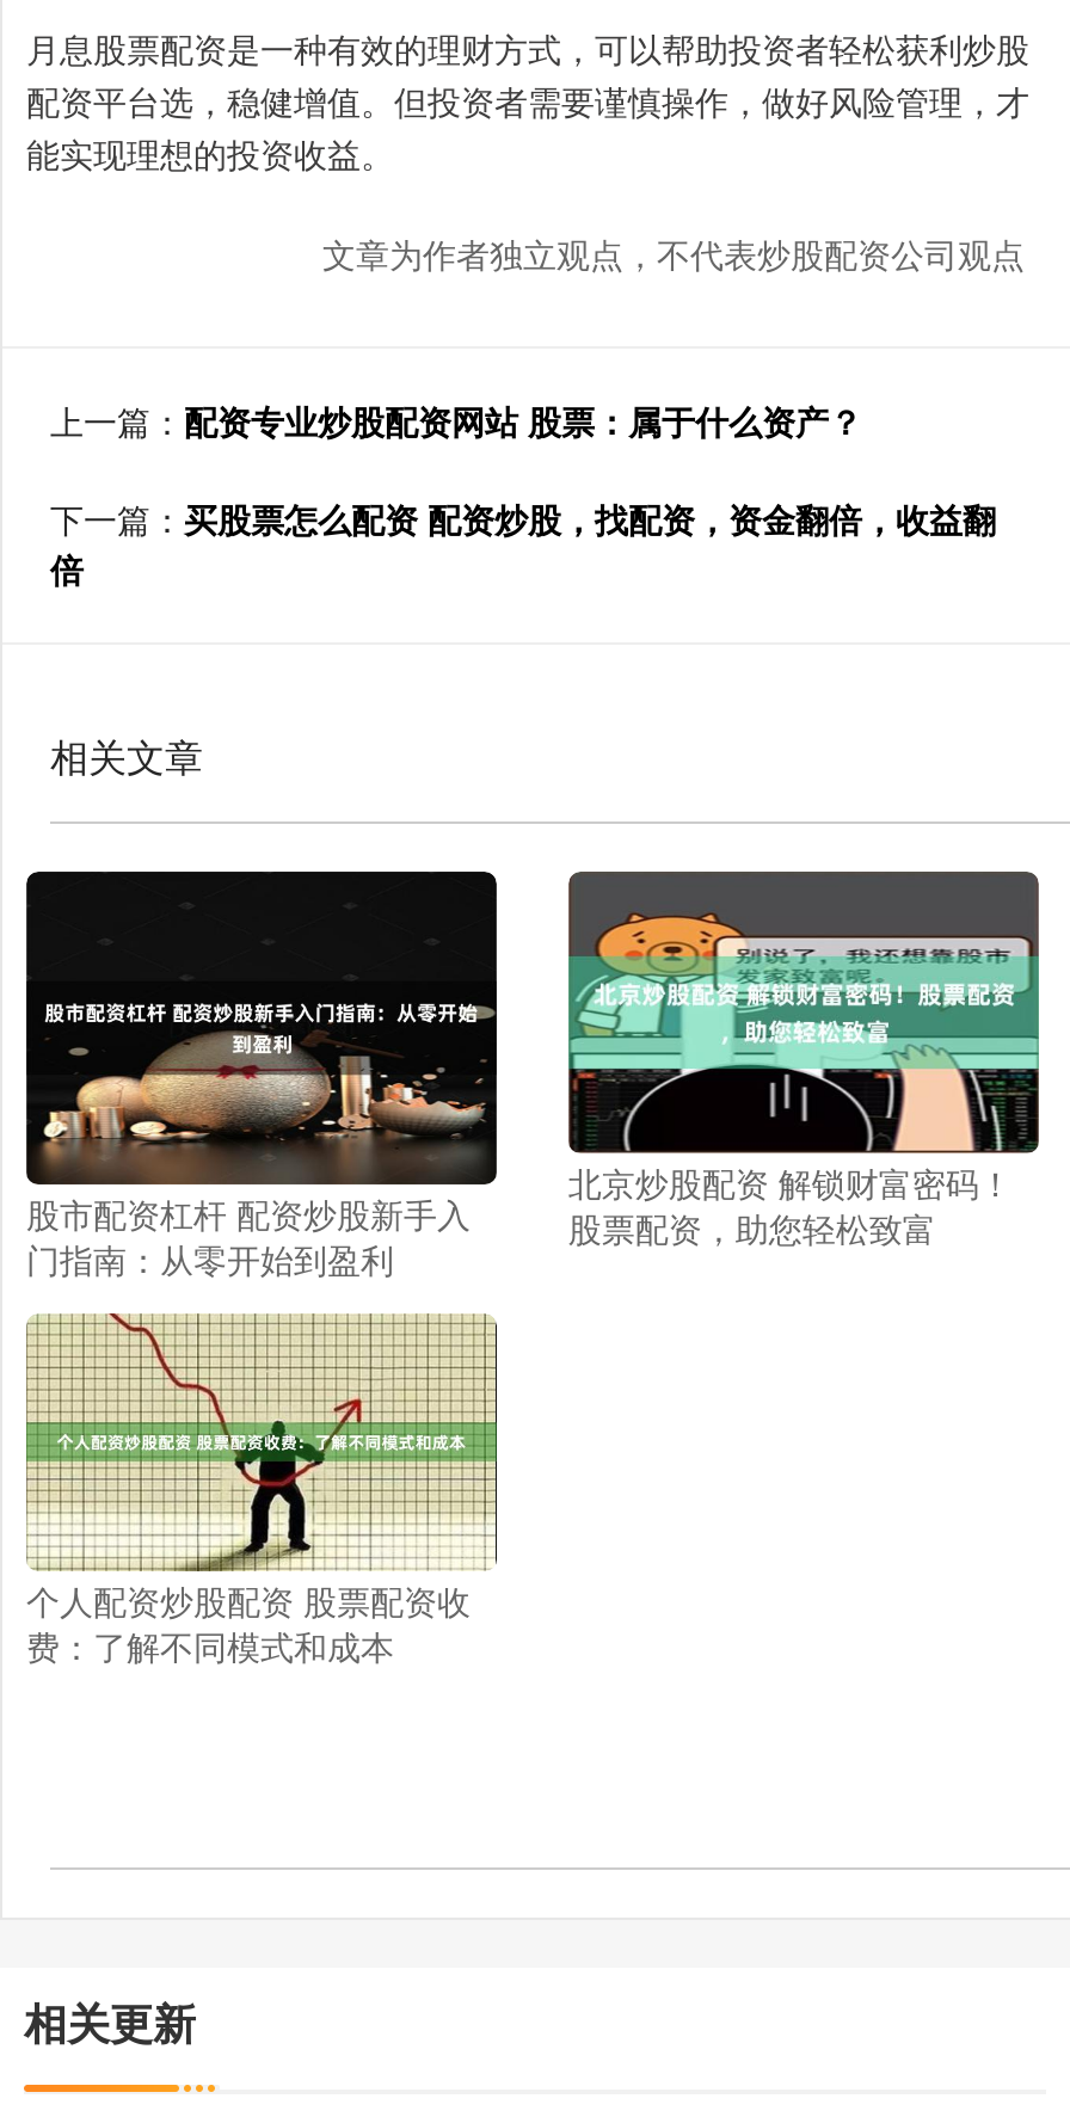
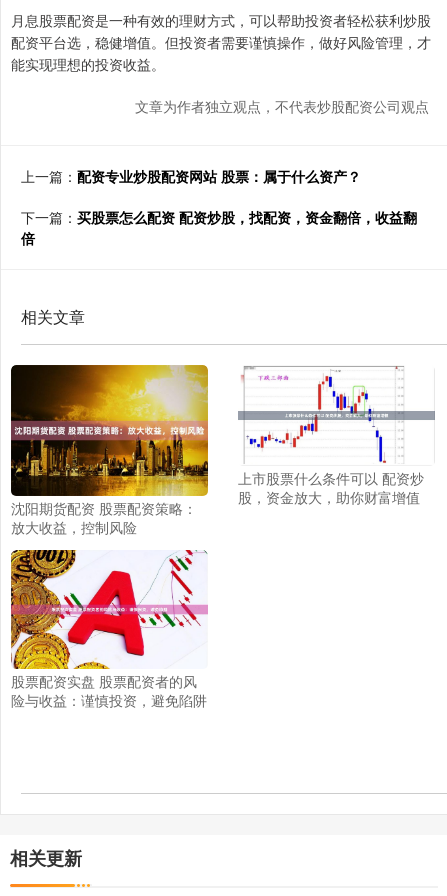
[26,869,499,1282] [image] | 股市配资杠杆 配资炒股新手入 | 门指南：从零开始到盈利 -> [11,364,209,537] [image] | 沈阳期货配资 股票配资策略： | 放大收益，控制风险
[566,869,1041,1250] [image] | 北京炒股配资 解锁财富密码！ | 股票配资，助您轻松致富 -> [238,366,435,507] [image] | 上市股票什么条件可以 配资炒 | 股，资金放大，助你财富增值
[26,1313,499,1669] [image] | 个人配资炒股配资 股票配资收 | 费：了解不同模式和成本 -> [11,549,208,710] [image] | 股票配资实盘 股票配资者的风 | 险与收益：谨慎投资，避免陷阱

